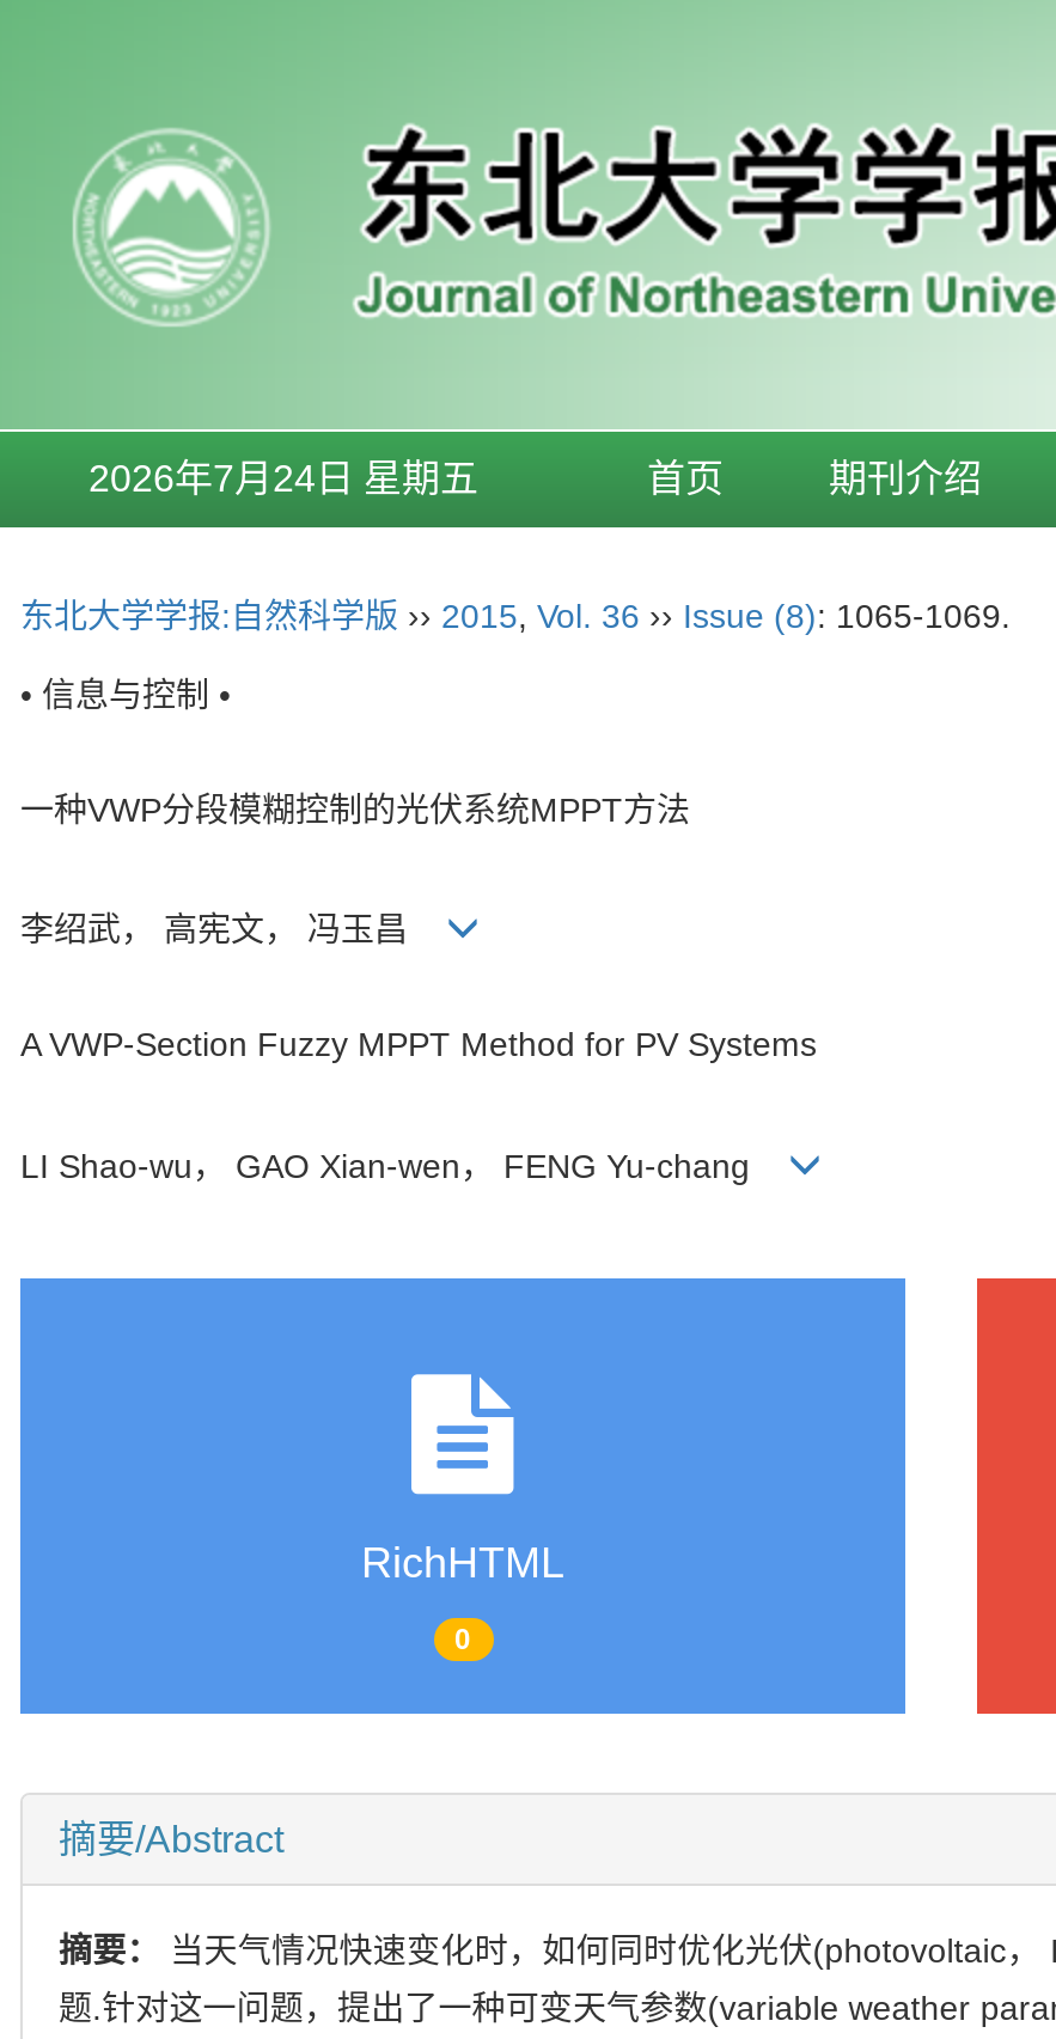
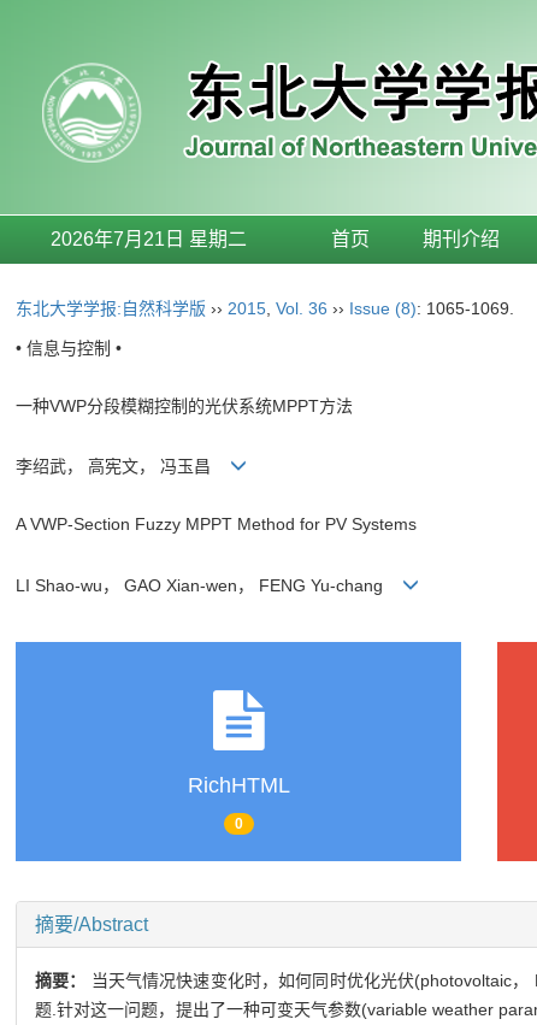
[88,458,478,499] 2026年7月24日 星期五 -> [50,229,246,249] 2026年7月21日 星期二

